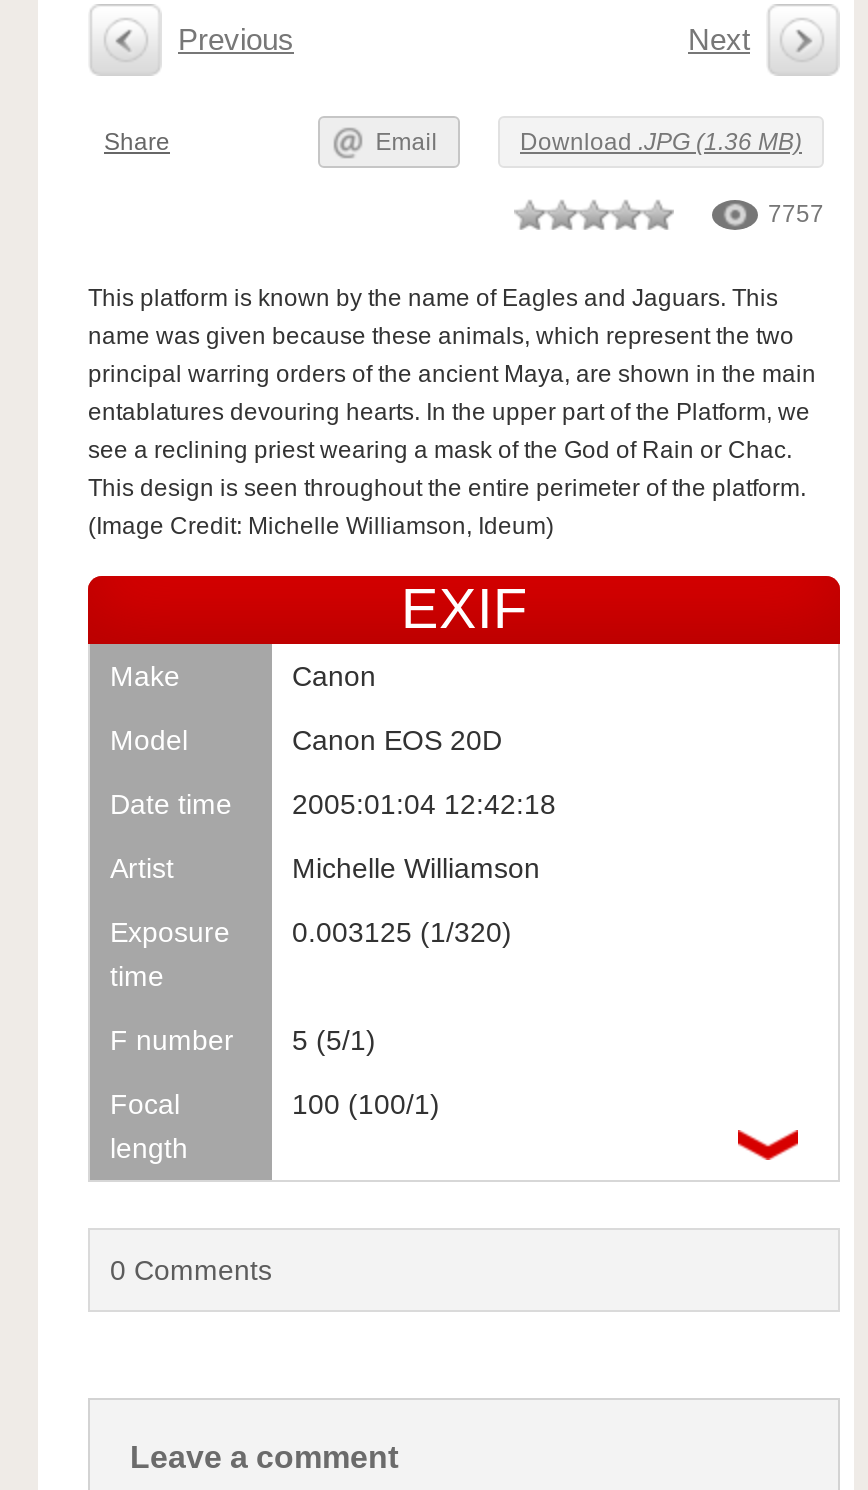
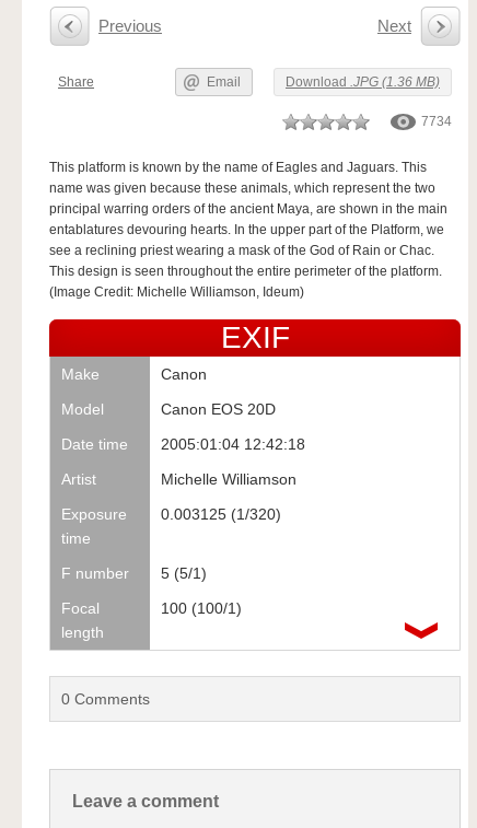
[768,201,824,229] 7757 -> [421,114,452,129] 7734

